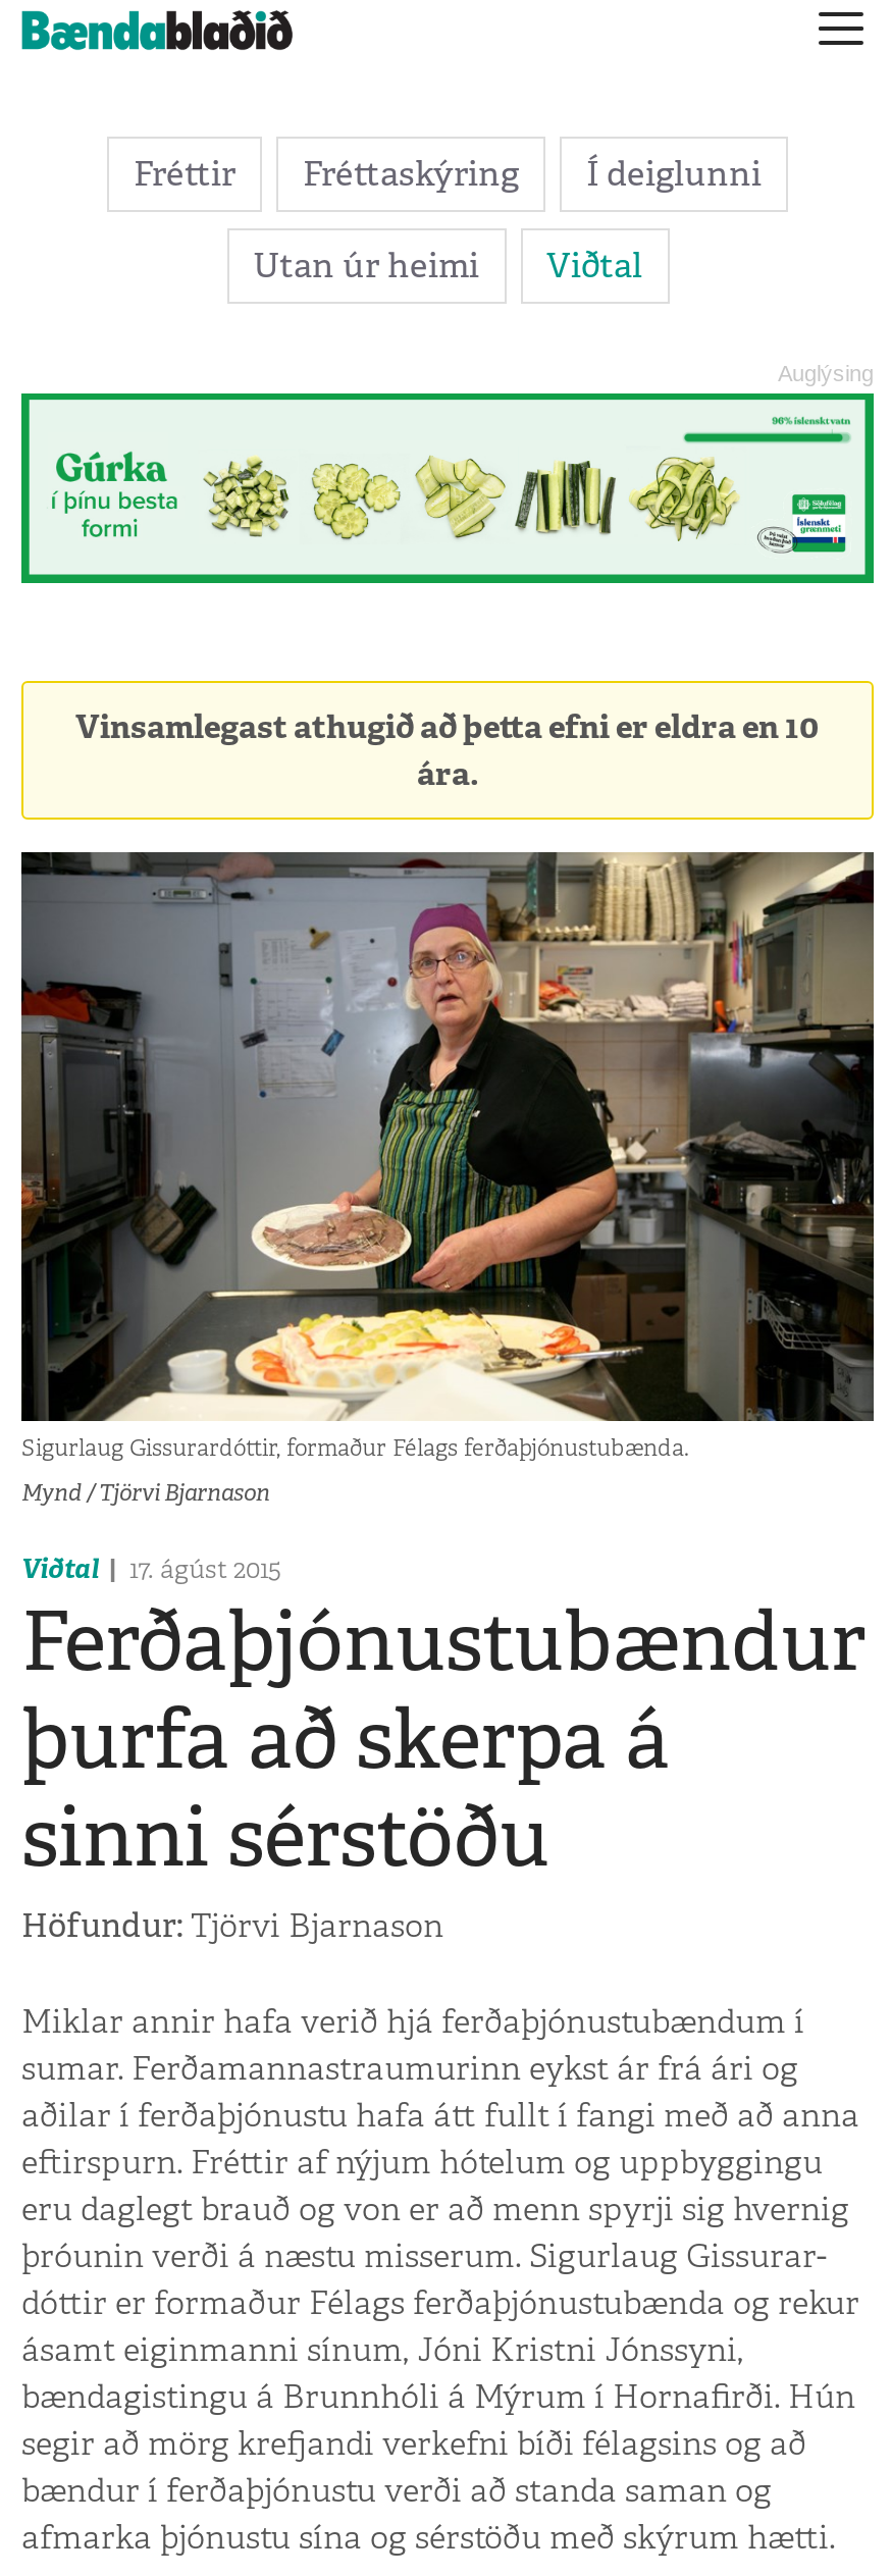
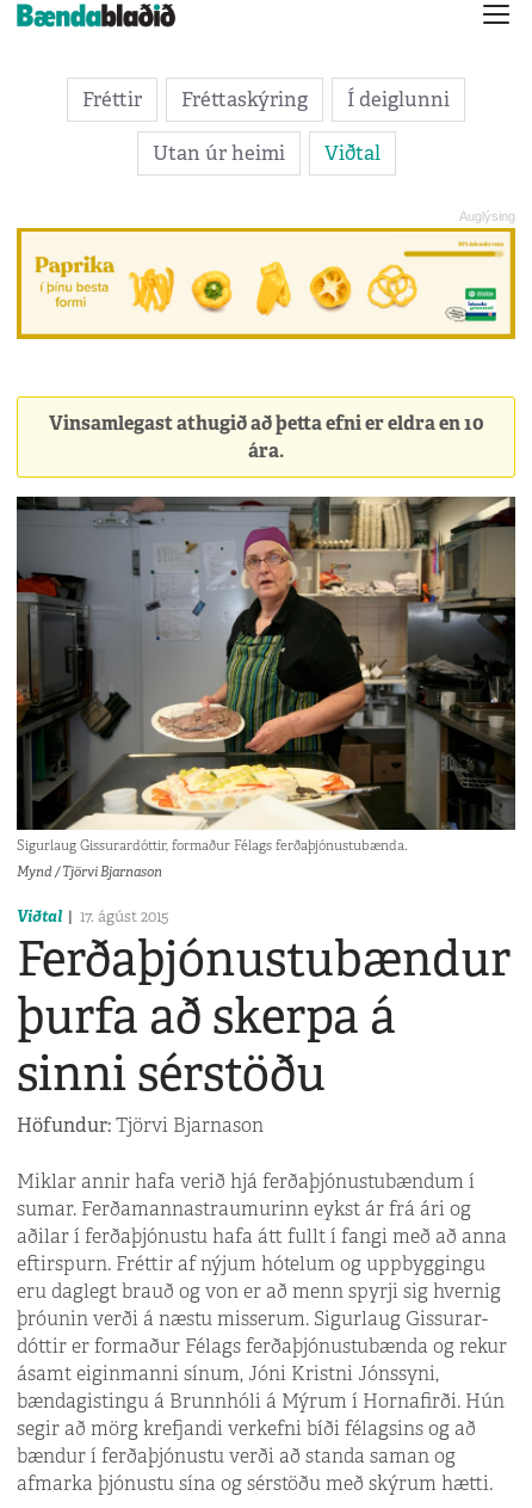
[19,391,876,585] [image] -> [16,227,516,340] [image]

